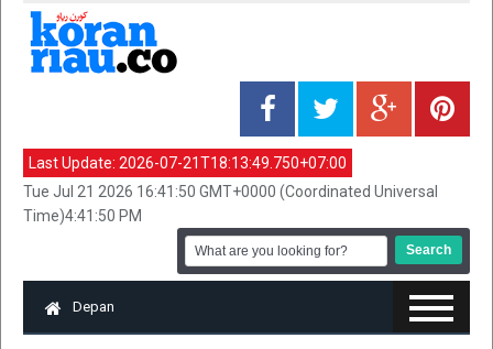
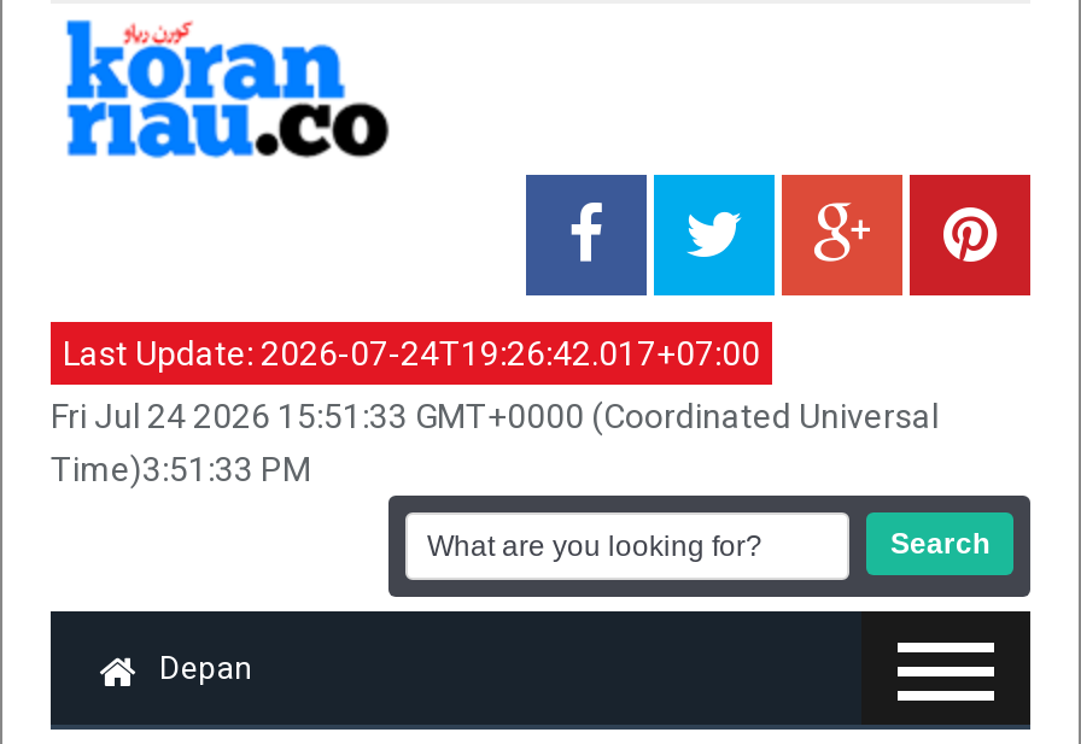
[29,154,347,172] Last Update: 2026-07-21T18:13:49.750+07:00 -> [63,334,760,373] Last Update: 2026-07-24T19:26:42.017+07:00
[23,183,438,200] Tue Jul 21 2026 16:41:50 GMT+0000 (Coordinated Universal -> [51,397,939,435] Fri Jul 24 2026 15:51:33 GMT+0000 (Coordinated Universal
[23,207,142,225] Time)4:41:50 PM -> [51,450,311,488] Time)3:51:33 PM

